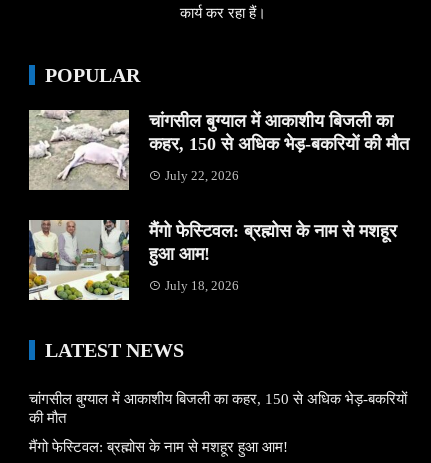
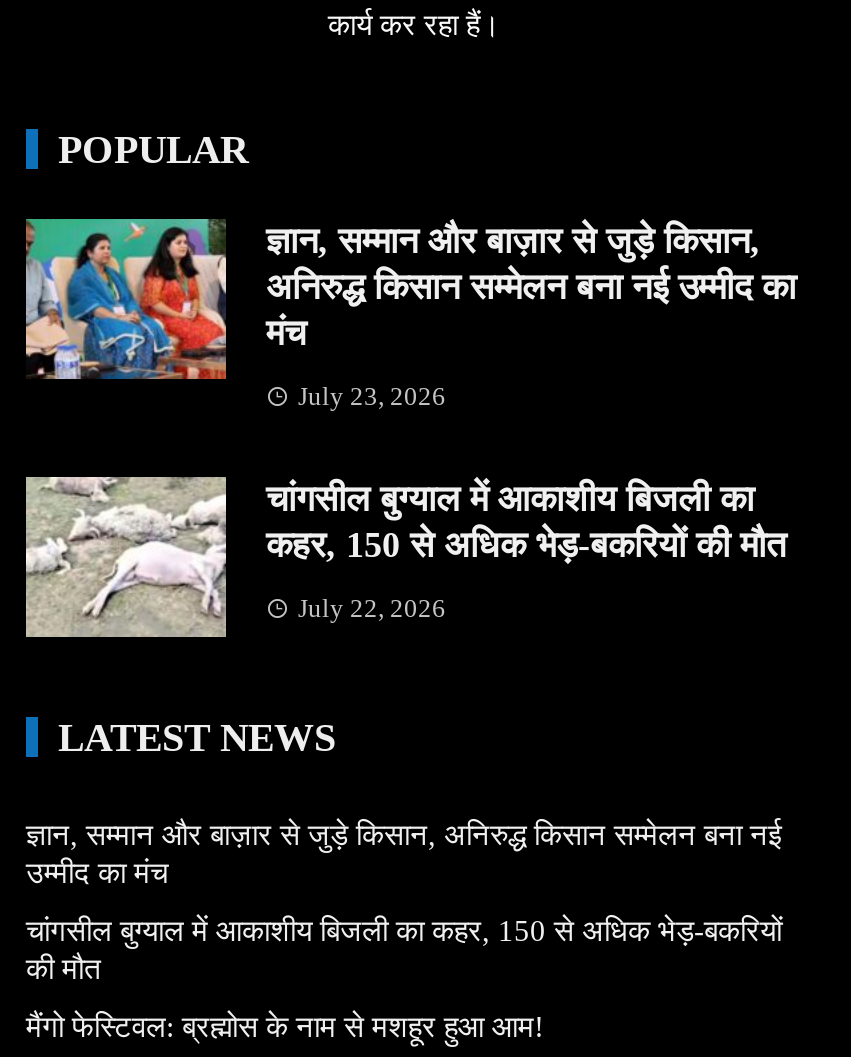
none -> [24,218,796,411] [image] | ज्ञान, सम्मान और बाज़ार से जुड़े किसान, | अनिरुद्ध किसान सम्मेलन बना नई उम्मीद का | मंच | July 23, 2026
moved [27,108,409,191] -> [22,474,786,640]: [image] | चांगसील बुग्याल में आकाशीय बिजली का | कहर, 150 से अधिक भेड़-बकरियों की मौत | July 22, 2026
[28,219,397,292] [image] | मैंगो फेस्टिवल: ब्रह्मोस के नाम से मशहूर | हुआ आम! | July 18, 2026 -> none
none -> [26,819,782,889] ज्ञान, सम्मान और बाज़ार से जुड़े किसान, अनिरुद्ध किसान सम्मेलन बना नई | उम्मीद का मंच

